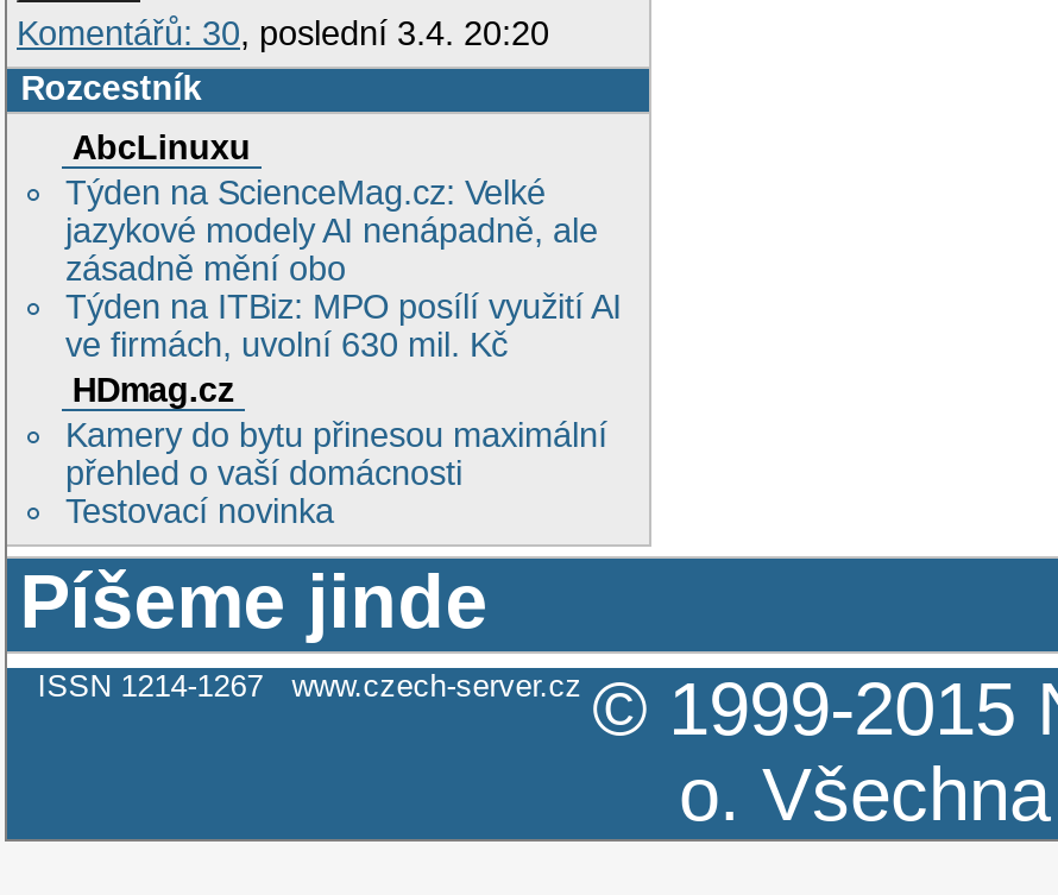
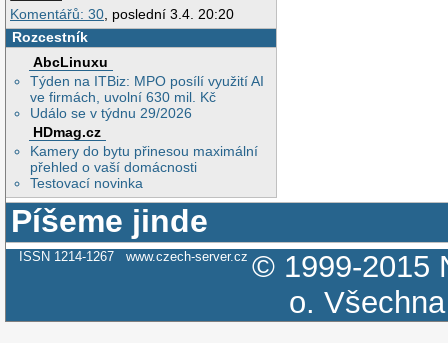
[65,173,598,287] Týden na ScienceMag.cz: Velké | jazykové modely AI nenápadně, ale | zásadně mění obo -> none
moved [65,287,622,363] -> [30,73,264,105]: Týden na ITBiz: MPO posílí využití AI | ve firmách, uvolní 630 mil. Kč
none -> [30,105,192,121] Událo se v týdnu 29/2026

